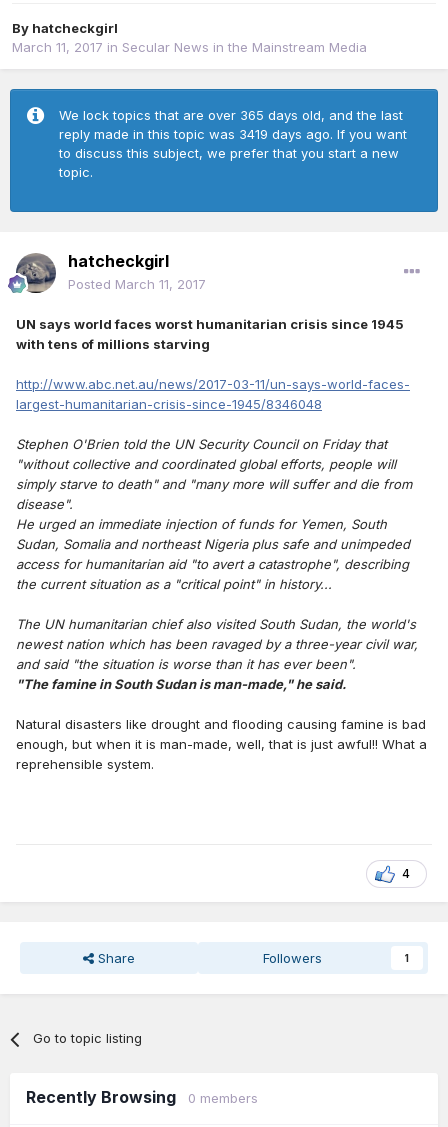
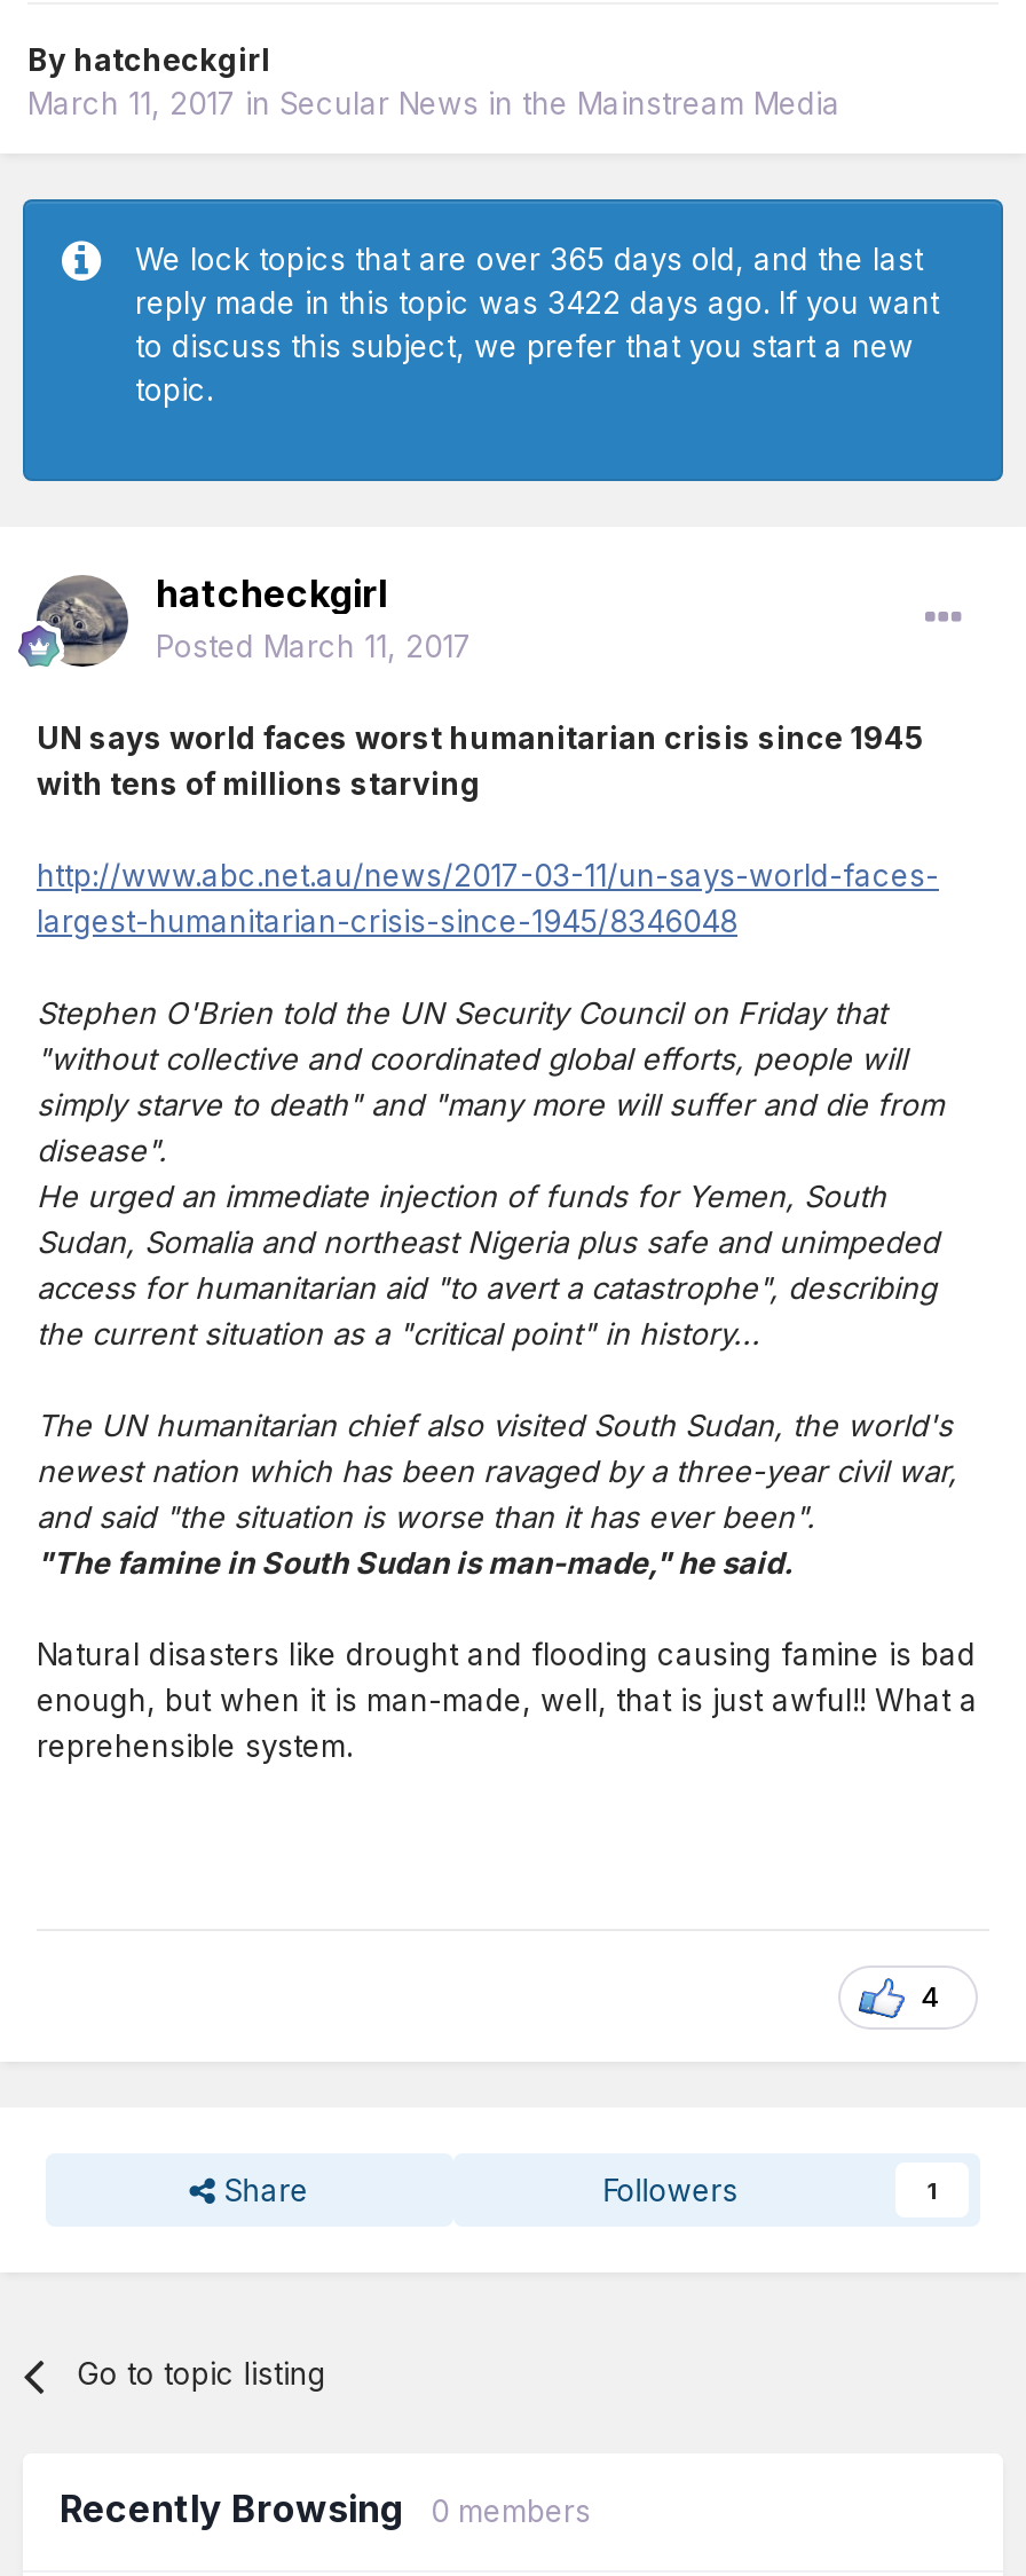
[59,126,407,142] reply made in this topic was 3419 days ago. If you want -> [135,285,939,322] reply made in this topic was 3422 days ago. If you want

